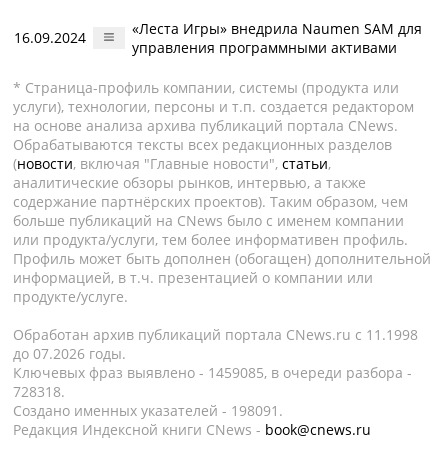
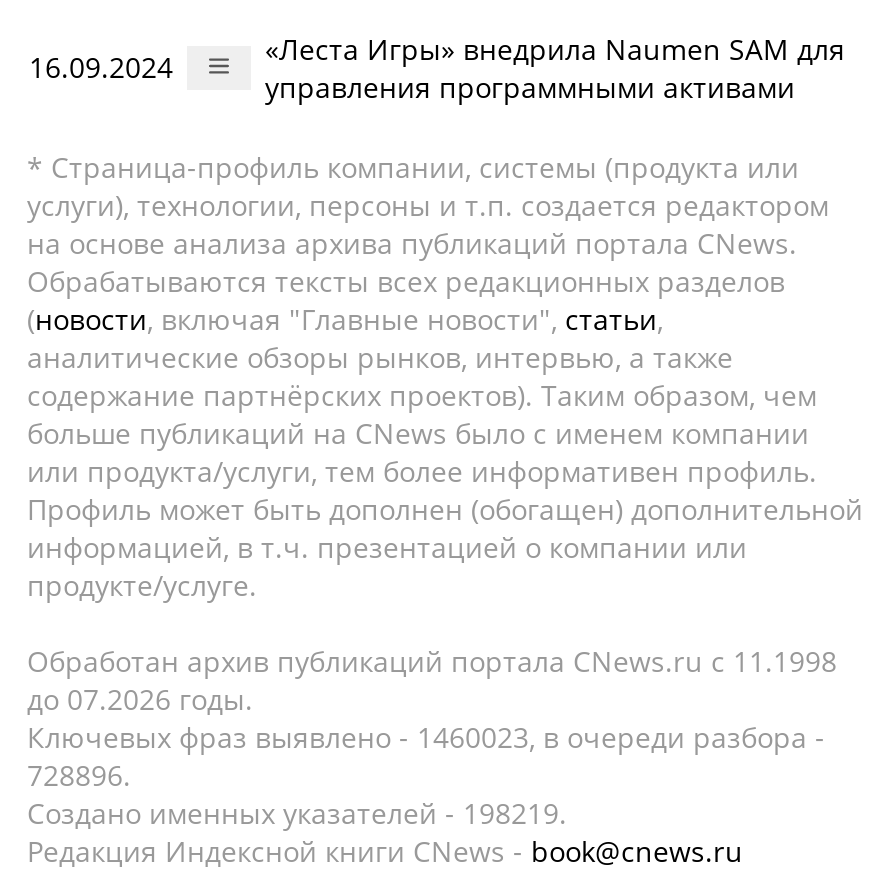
[13,363,412,382] Ключевых фраз выявлено - 1459085, в очереди разбора - -> [27,718,825,756] Ключевых фраз выявлено - 1460023, в очереди разбора -
[13,382,65,401] 728318. -> [27,756,131,794] 728896.
[13,401,283,420] Создано именных указателей - 198091. -> [27,794,567,832] Создано именных указателей - 198219.

